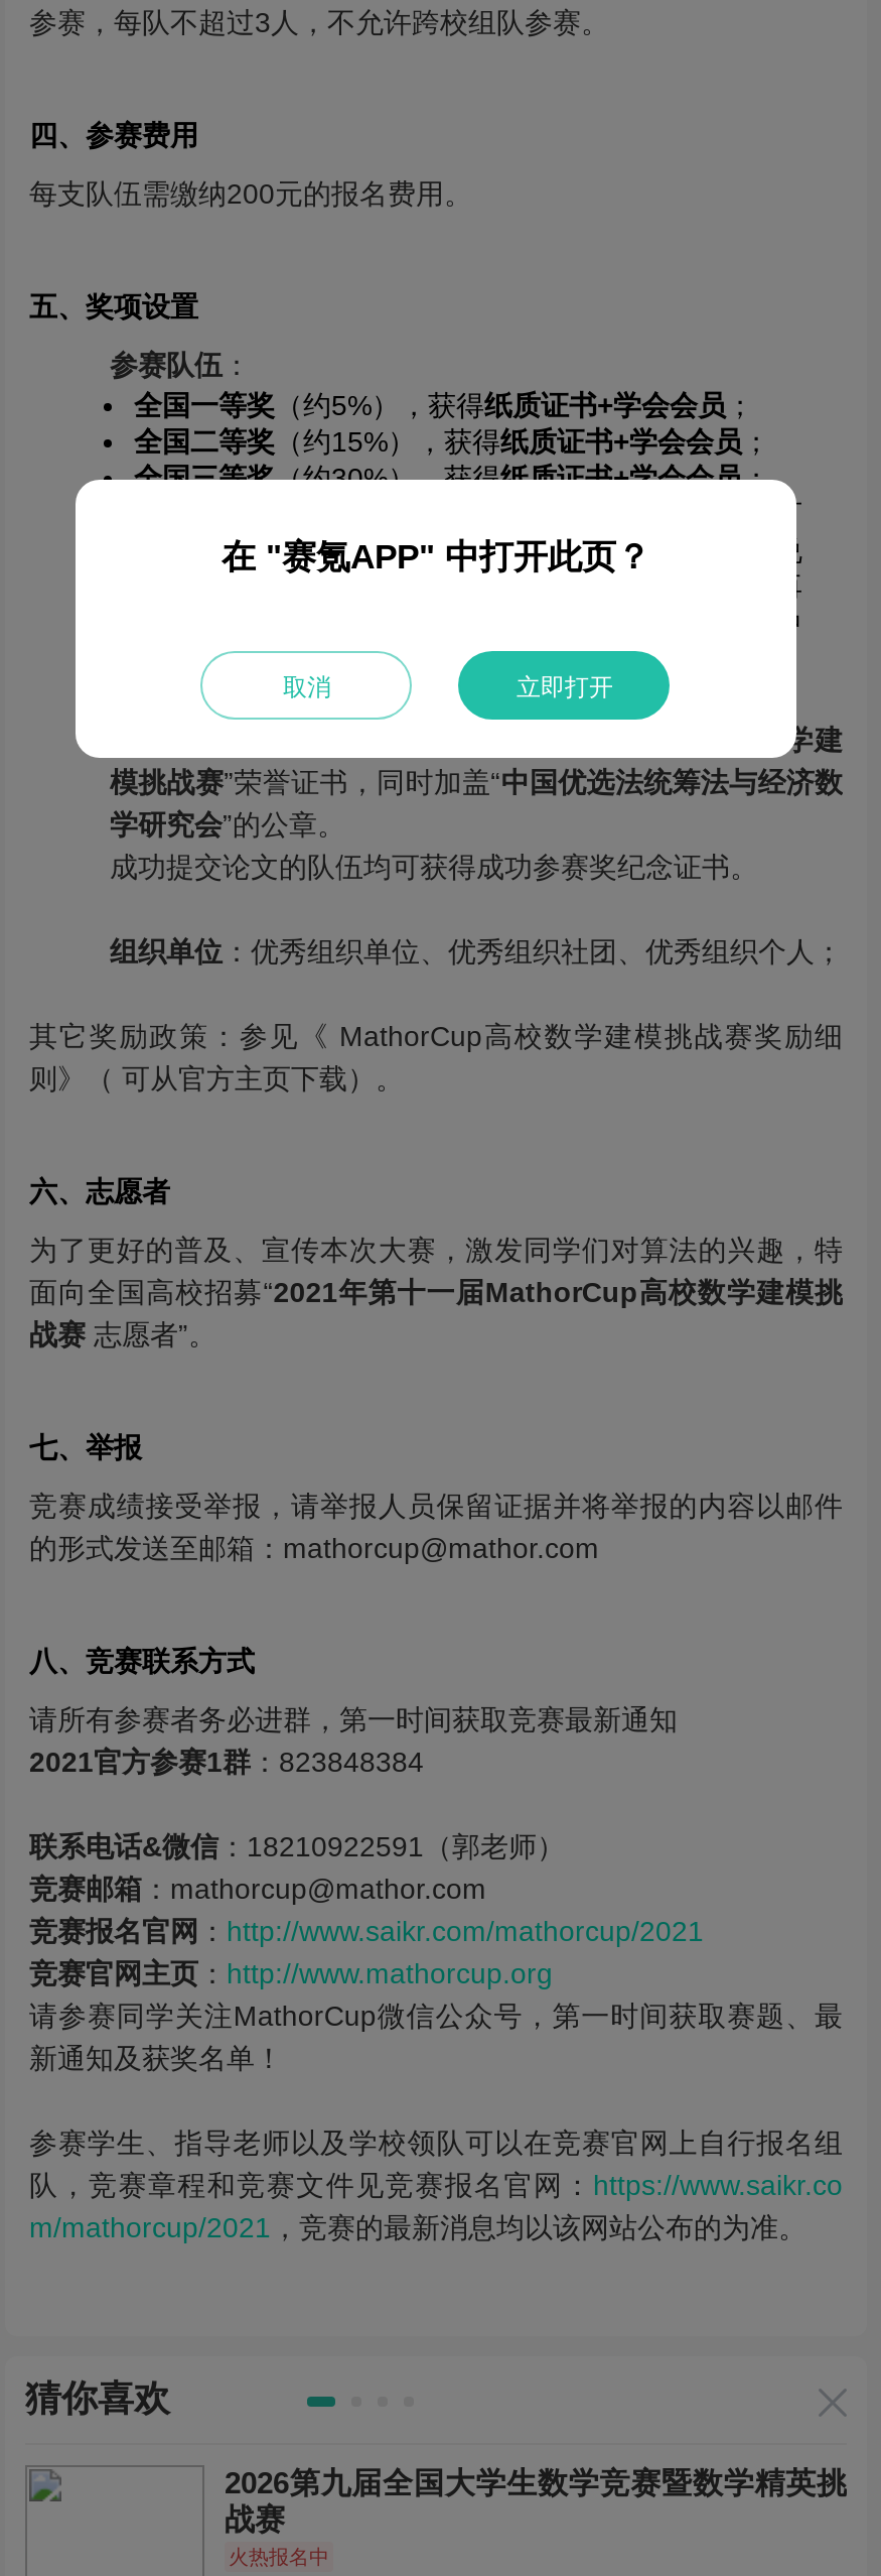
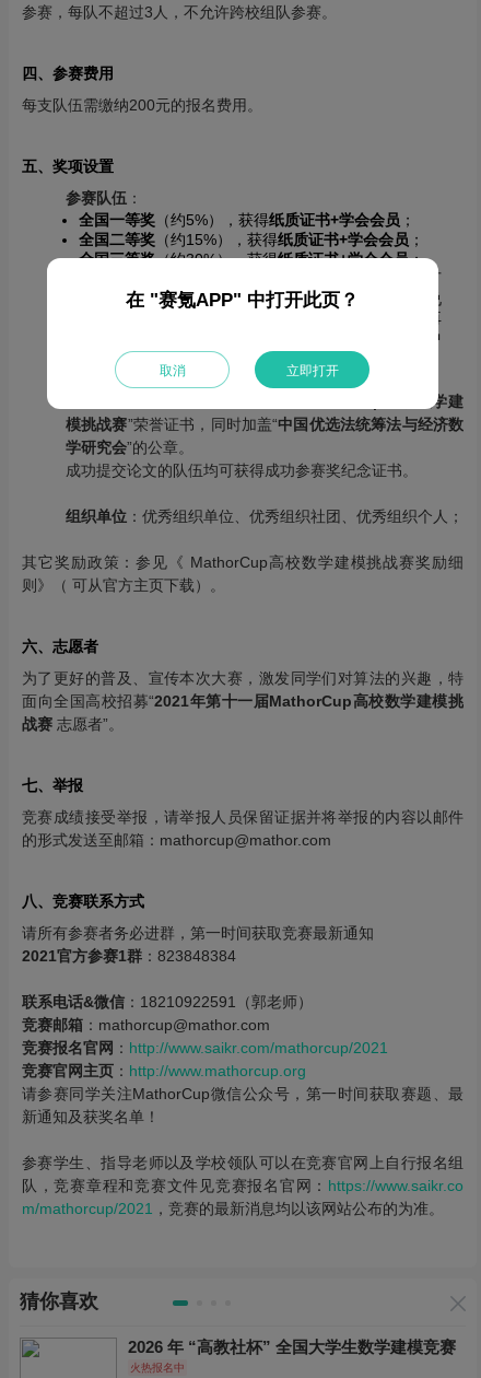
[225,2465,847,2536] 2026第九届全国大学生数学竞赛暨数学精英挑 | 战赛 -> [128,1338,456,1356] 2026 年 “高教社杯” 全国大学生数学建模竞赛

